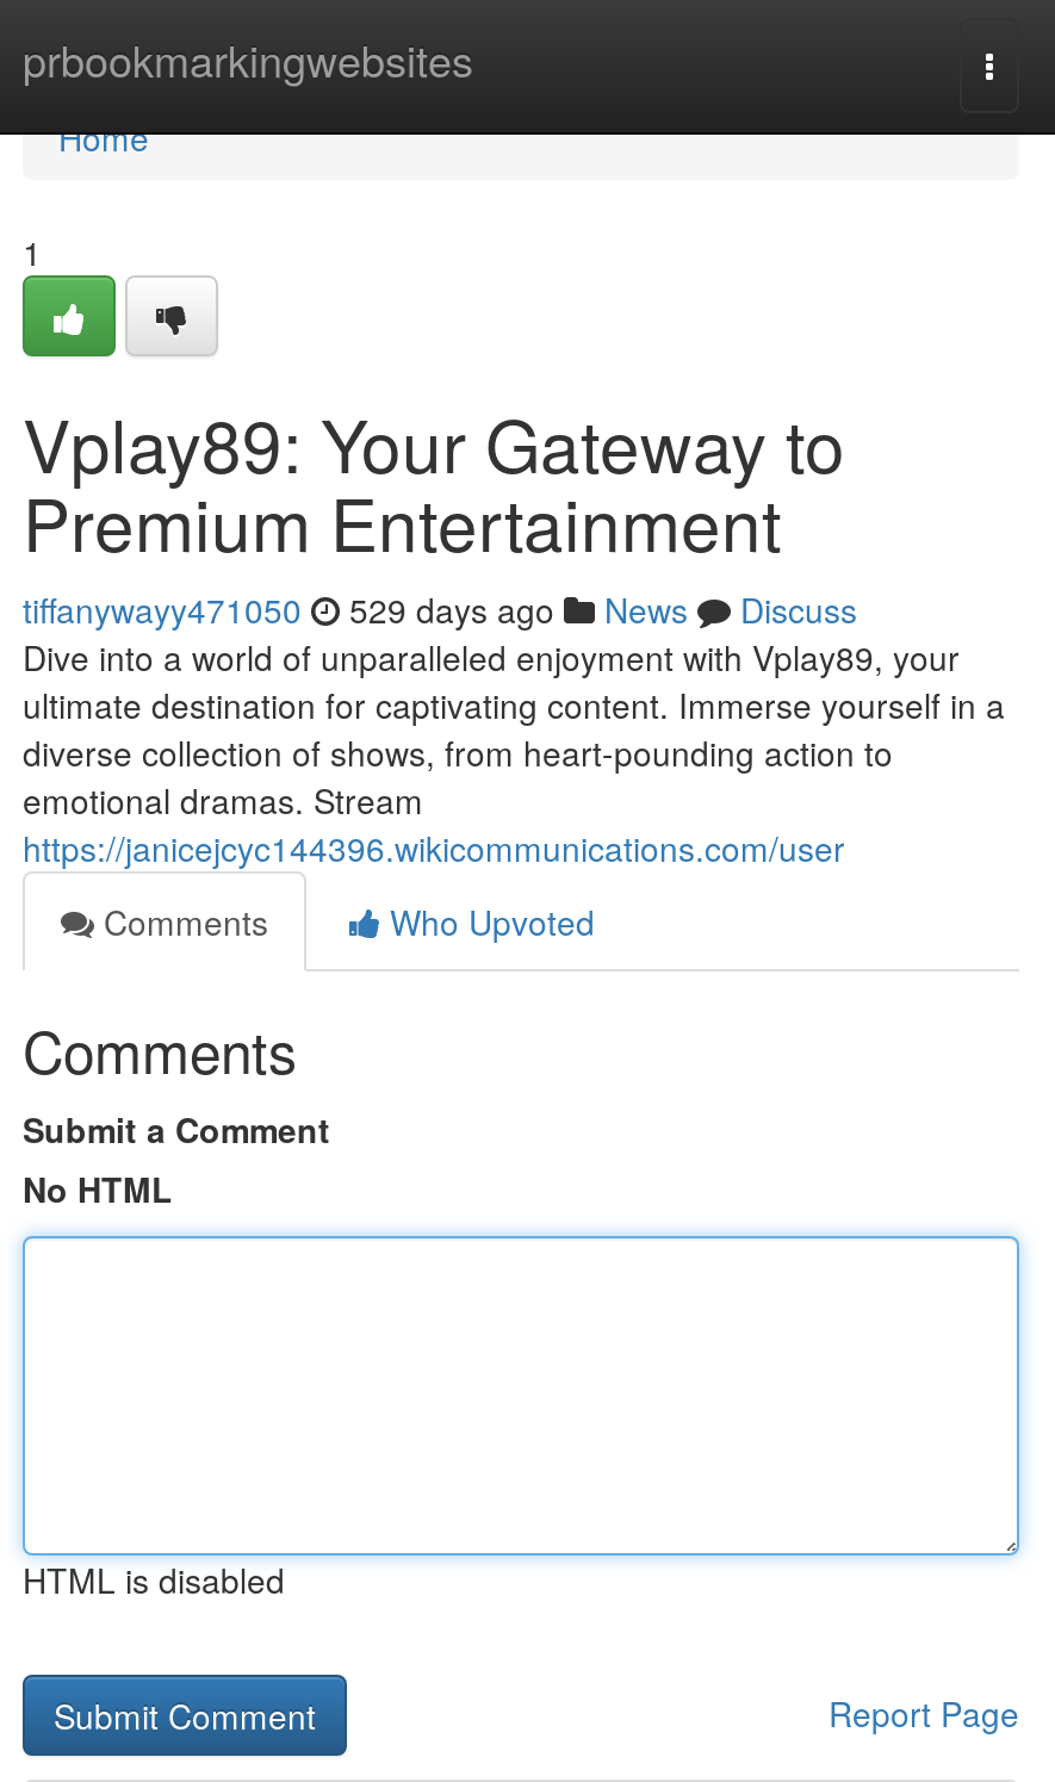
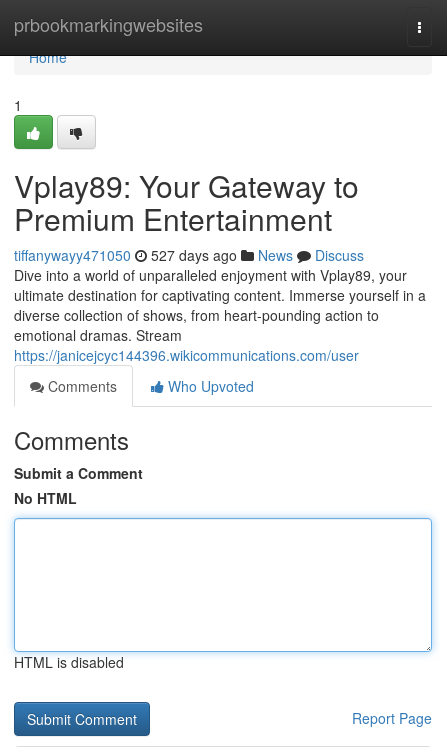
[23,585,857,633] tiffanywayy471050 529 days ago News Discuss -> [14,245,364,265] tiffanywayy471050 527 days ago News Discuss

